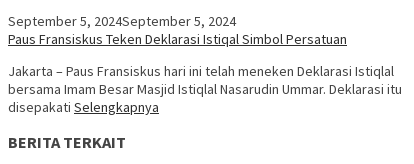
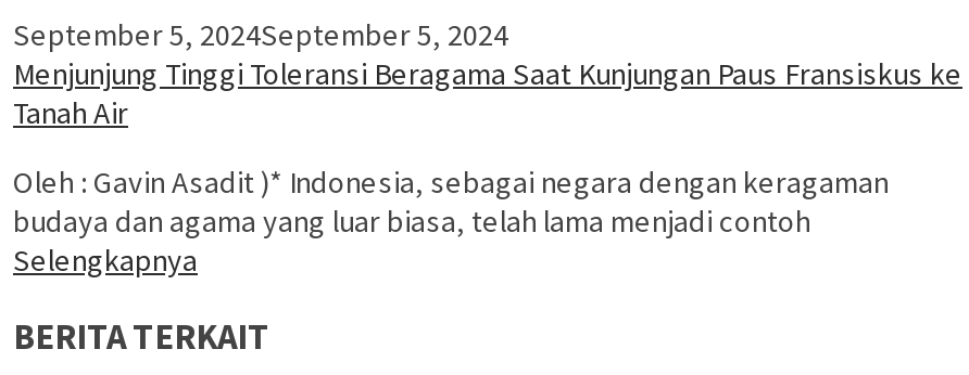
[8,30,347,48] Paus Fransiskus Teken Deklarasi Istiqal Simbol Persatuan -> [13,54,962,132] Menjunjung Tinggi Toleransi Beragama Saat Kunjungan Paus Fransiskus ke | Tanah Air
[8,62,402,116] Jakarta – Paus Fransiskus hari ini telah meneken Deklarasi Istiqlal | bersama Imam Besar Masjid Istiqlal Nasarudin Ummar. Deklarasi itu | disepakati Selengkapnya -> [13,163,889,280] Oleh : Gavin Asadit )* Indonesia, sebagai negara dengan keragaman | budaya dan agama yang luar biasa, telah lama menjadi contoh | Selengkapnya

